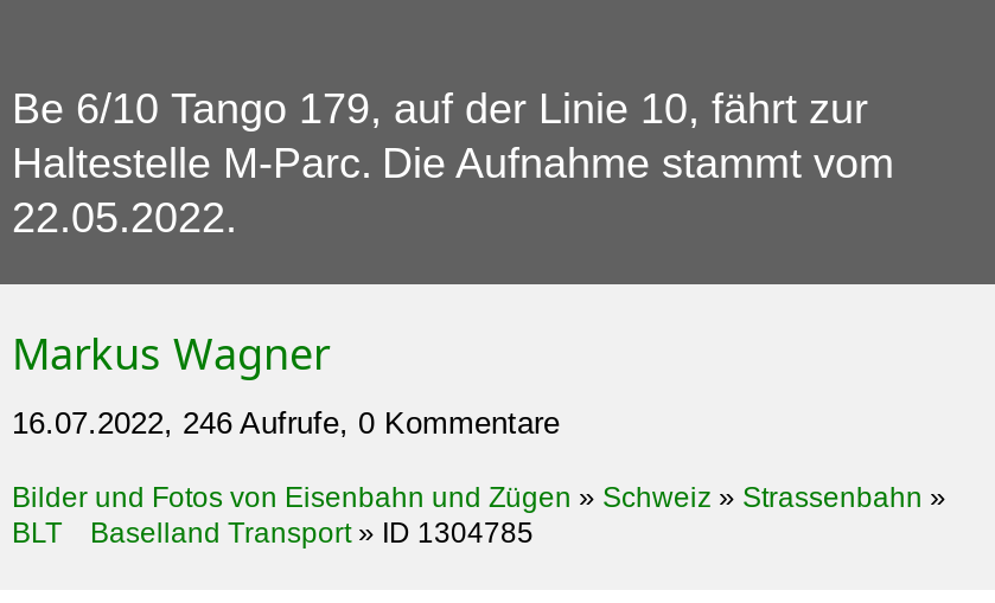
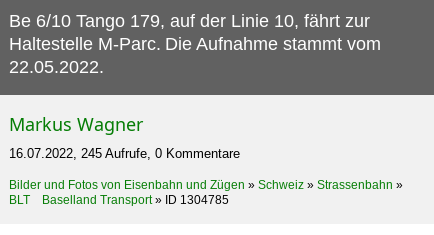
[12,406,560,442] 16.07.2022, 246 Aufrufe, 0 Kommentare -> [9,146,240,161] 16.07.2022, 245 Aufrufe, 0 Kommentare

